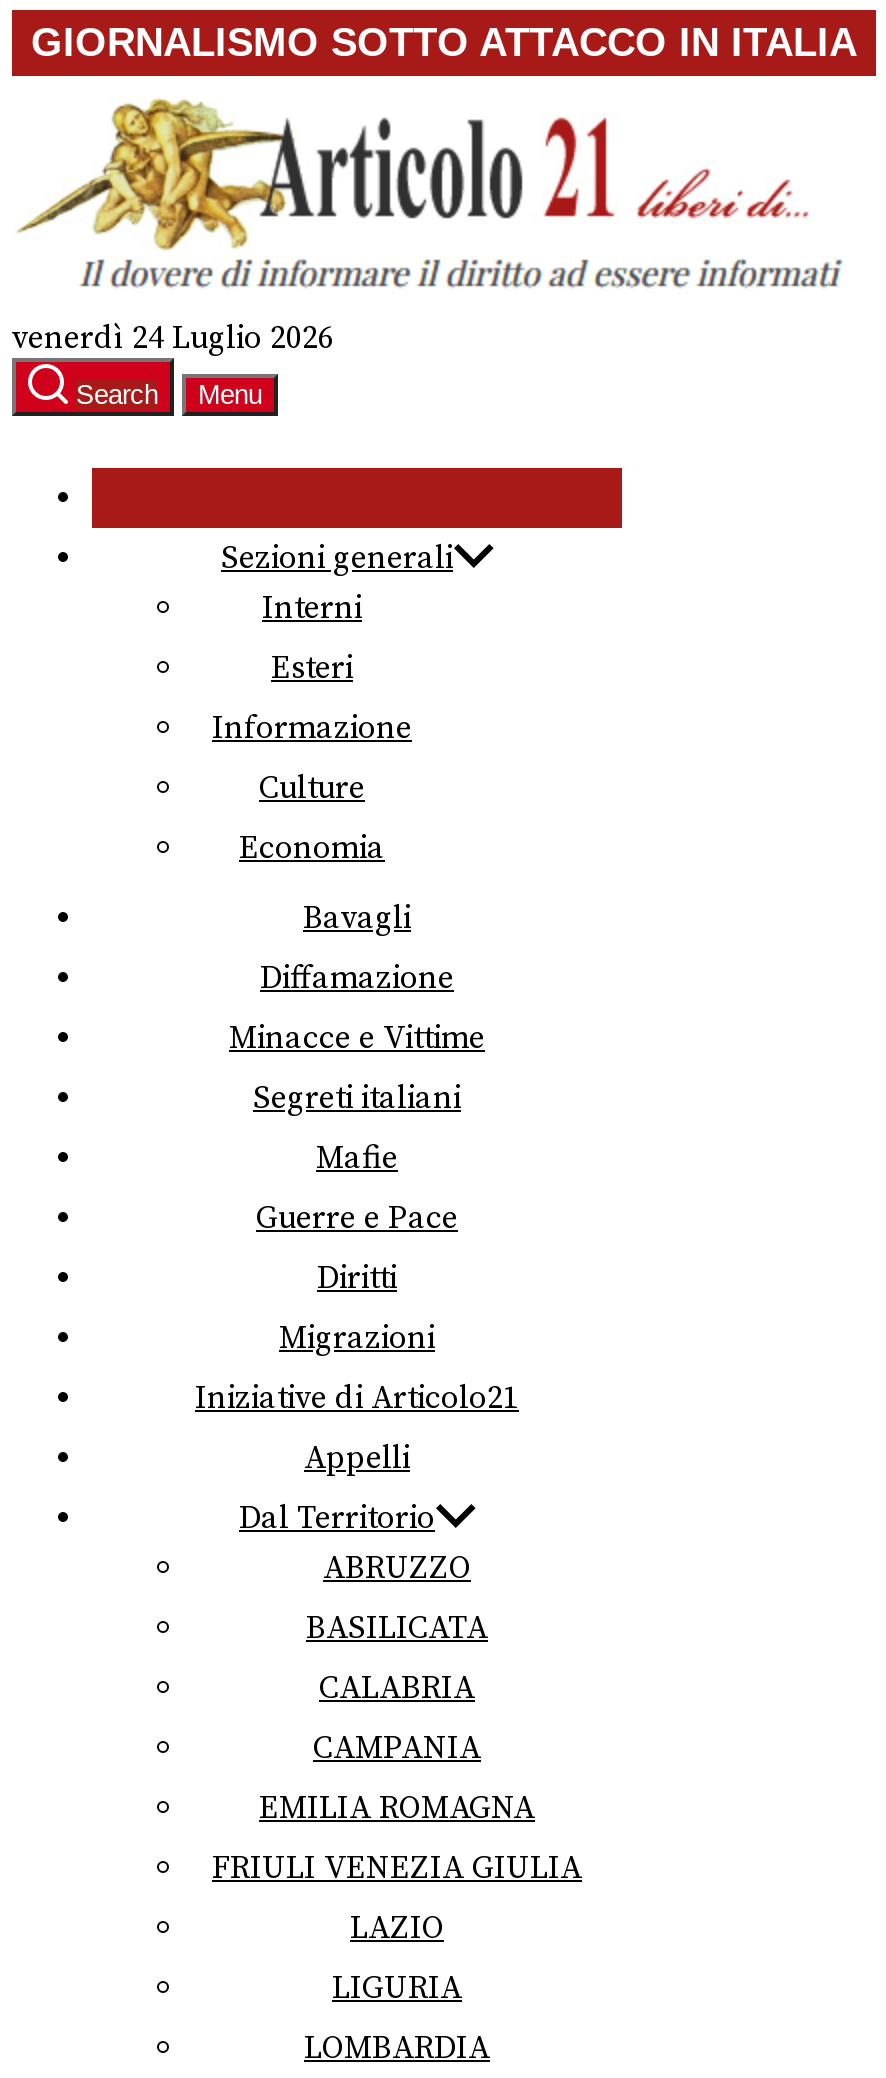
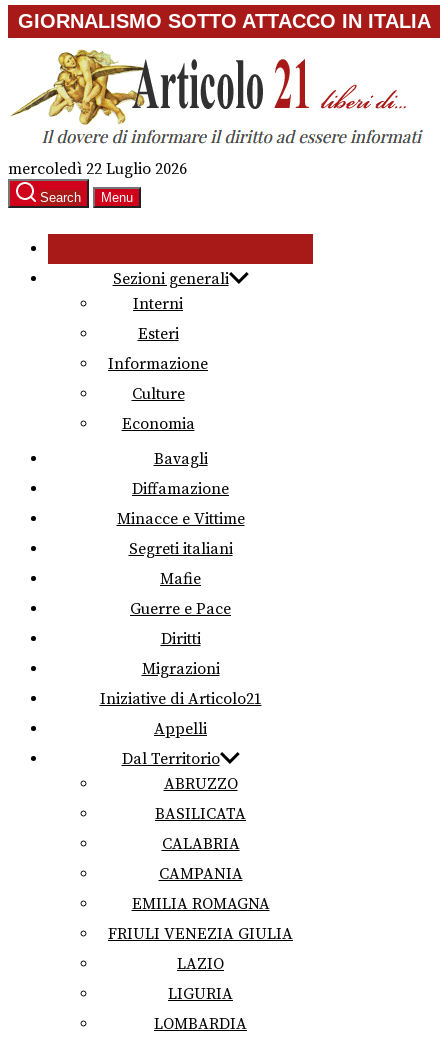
[12,318,334,358] venerdì 24 Luglio 2026 -> [8,159,187,179] mercoledì 22 Luglio 2026

